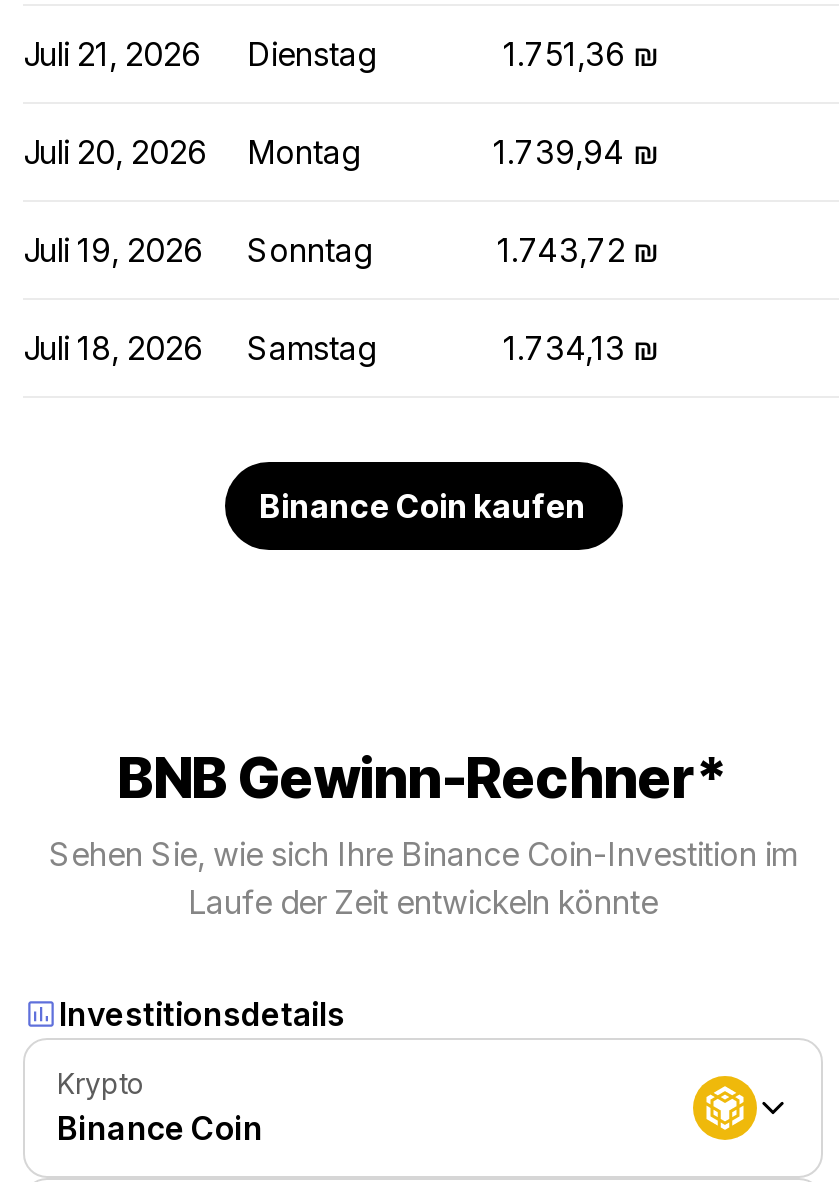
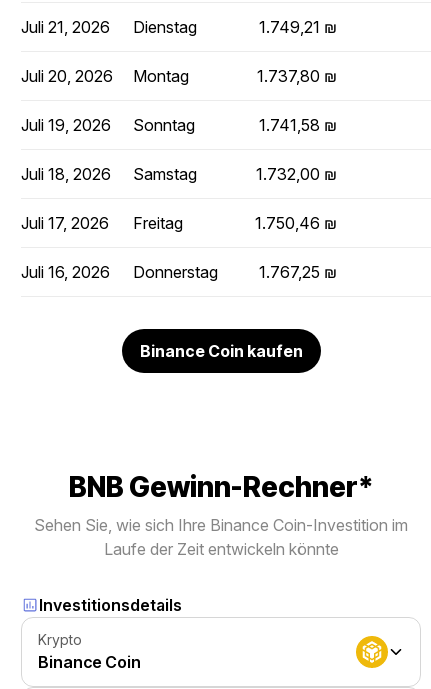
[503,34,659,74] 1.751,36 ₪ -> [259,17,337,37] 1.749,21 ₪
[493,132,659,172] 1.739,94 ₪ -> [257,66,337,86] 1.737,80 ₪
[497,230,659,270] 1.743,72 ₪ -> [259,115,337,135] 1.741,58 ₪
[503,328,659,368] 1.734,13 ₪ -> [21,164,337,282] 1.732,00 ₪ | Juli 17, 2026 | Freitag | 1.750,46 ₪ | Juli 16, 2026 | Donnerstag | 1.767,25 ₪

